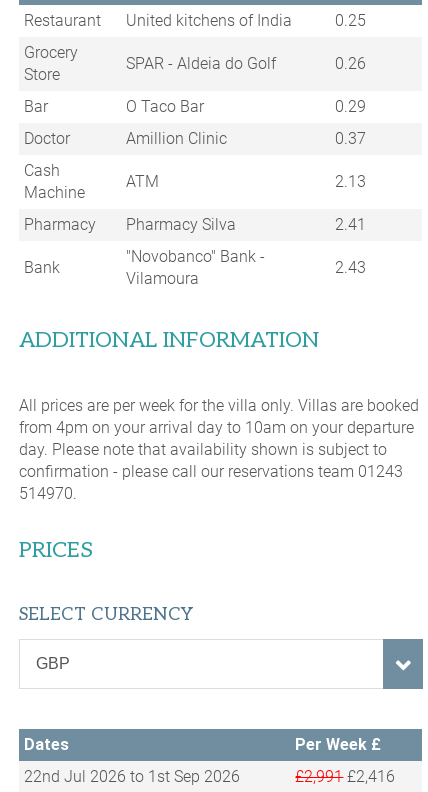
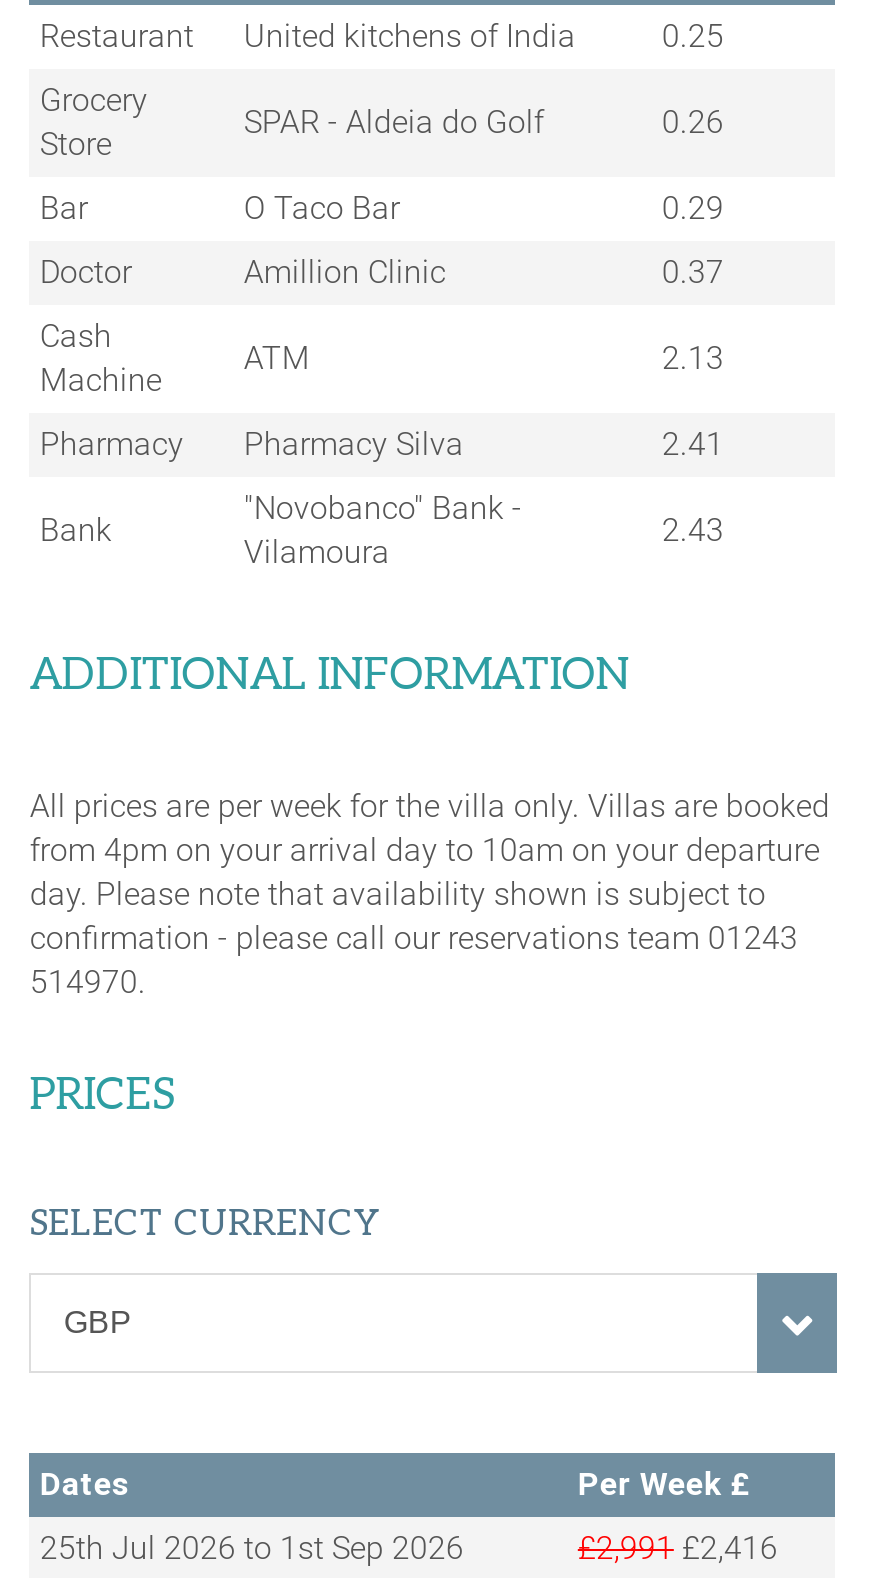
[24,767,240,786] 22nd Jul 2026 to 1st Sep 2026 -> [40,1528,464,1566] 25th Jul 2026 to 1st Sep 2026

